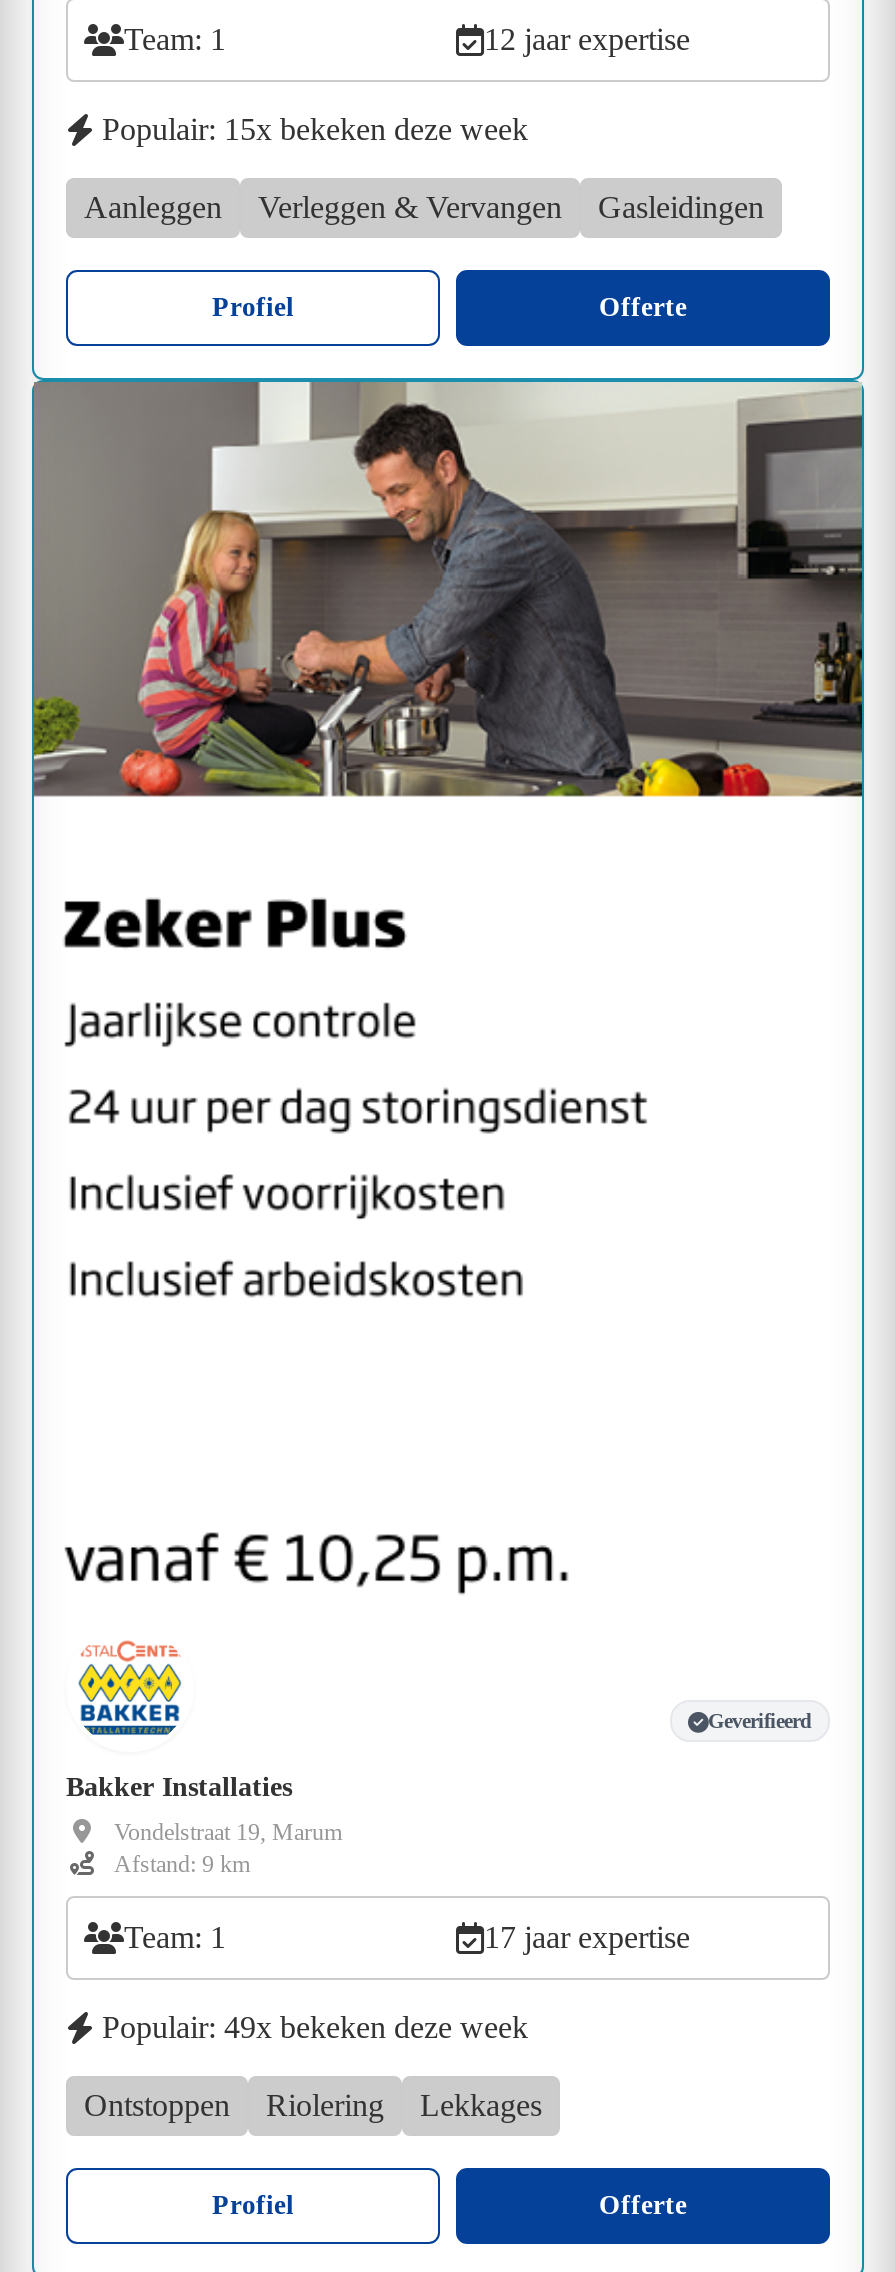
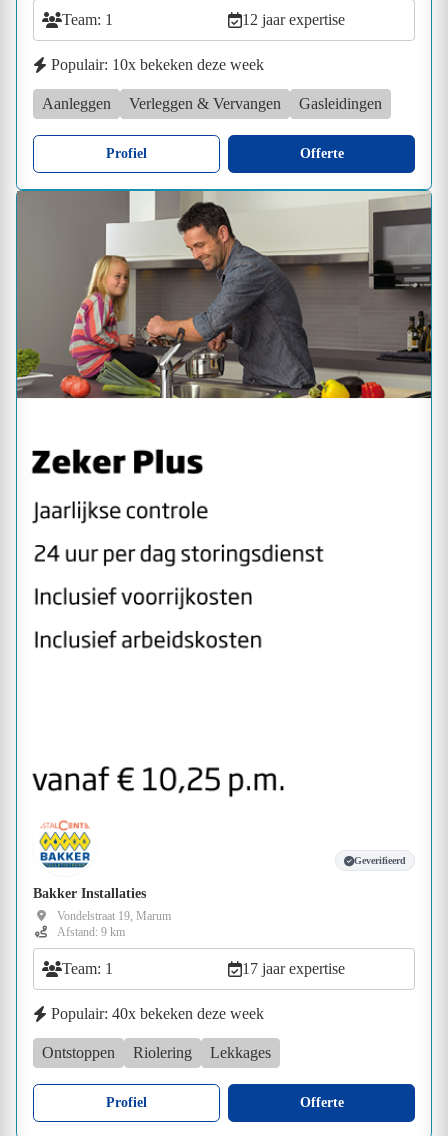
[102,111,528,145] Populair: 15x bekeken deze week -> [51,56,264,73] Populair: 10x bekeken deze week
[102,2009,528,2043] Populair: 49x bekeken deze week -> [51,1005,264,1022] Populair: 40x bekeken deze week

